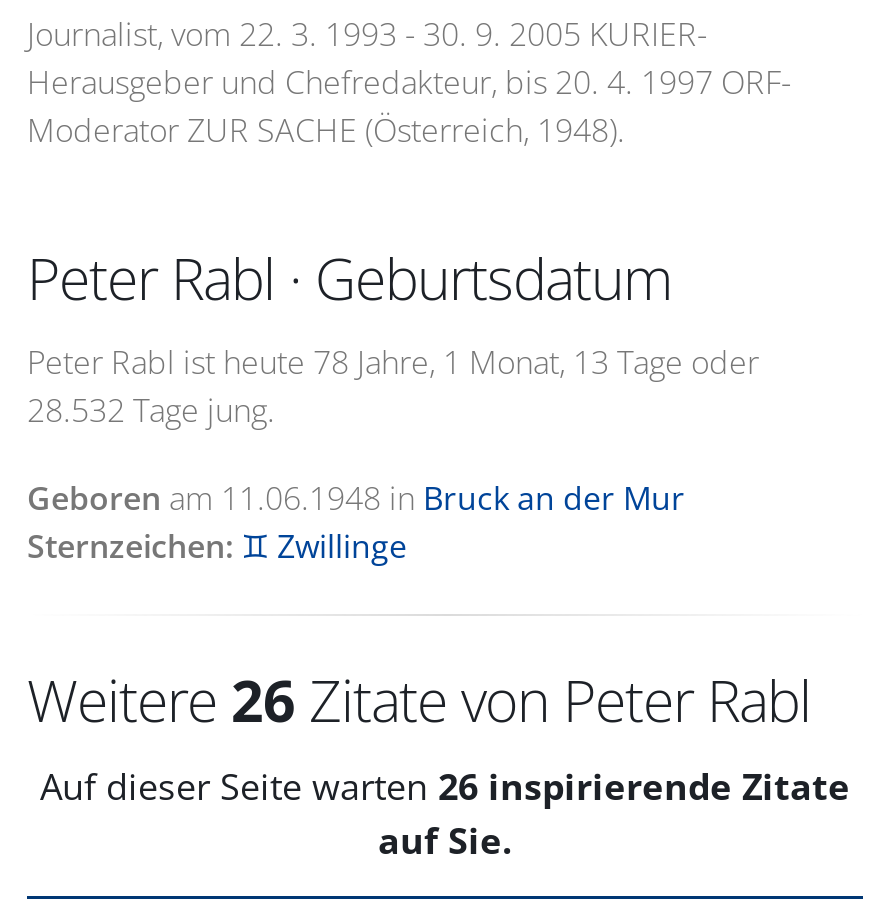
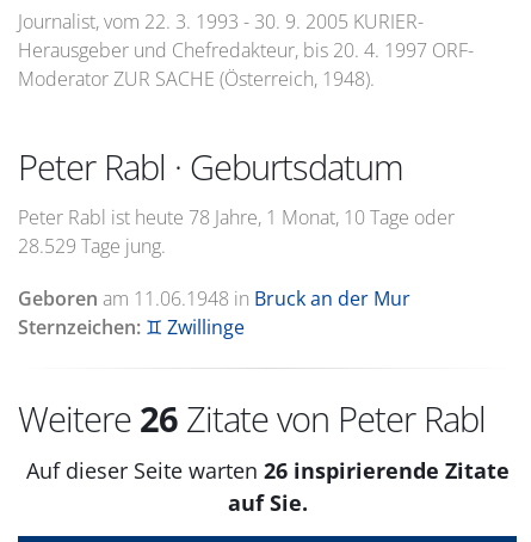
[27,340,759,384] Peter Rabl ist heute 78 Jahre, 1 Monat, 13 Tage oder -> [18,204,455,230] Peter Rabl ist heute 78 Jahre, 1 Monat, 10 Tage oder
[27,388,275,432] 28.532 Tage jung. -> [18,233,166,259] 28.529 Tage jung.

